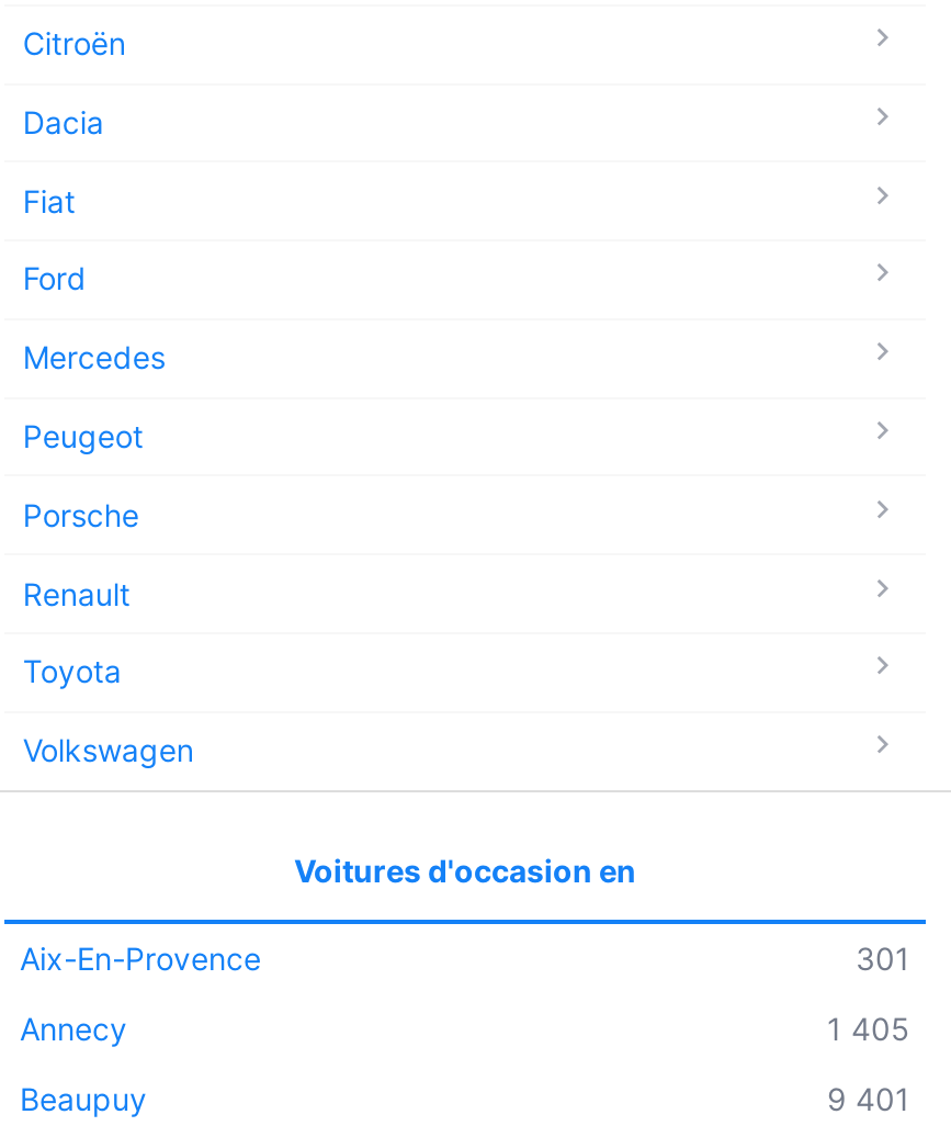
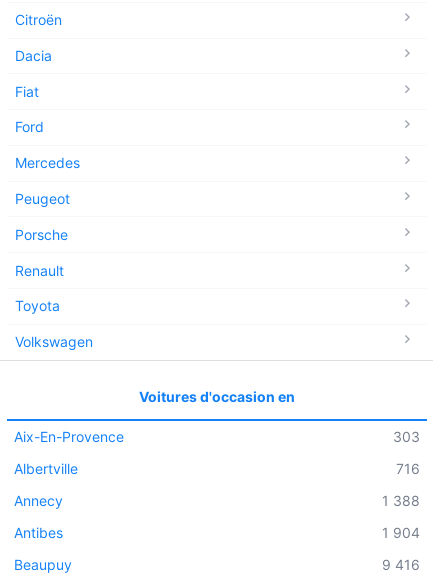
[856,939,910,976] 301 -> [14,428,420,477] 303 | Albertville | 716
[827,1009,910,1046] 1 405 -> [14,492,420,541] 1 388 | Antibes | 1 904
[827,1079,910,1116] 9 401 -> [382,556,420,573] 9 416

